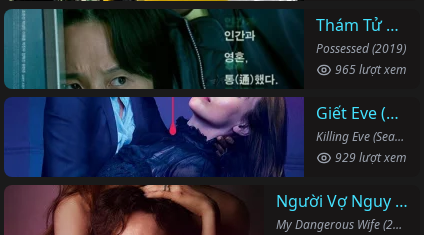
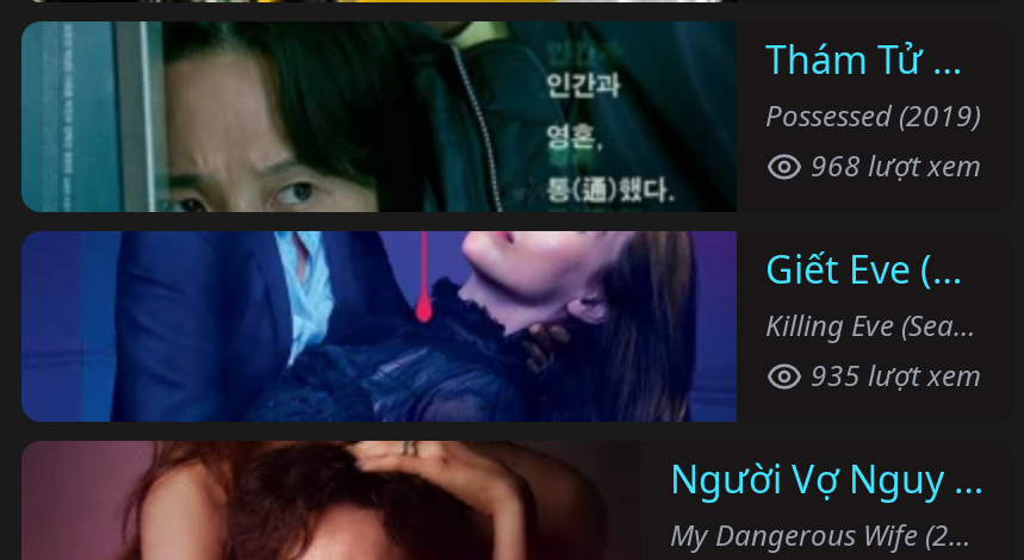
[332,60,407,77] 965 lượt xem -> [803,144,982,185] 968 lượt xem
[332,148,407,165] 929 lượt xem -> [803,354,982,394] 935 lượt xem

